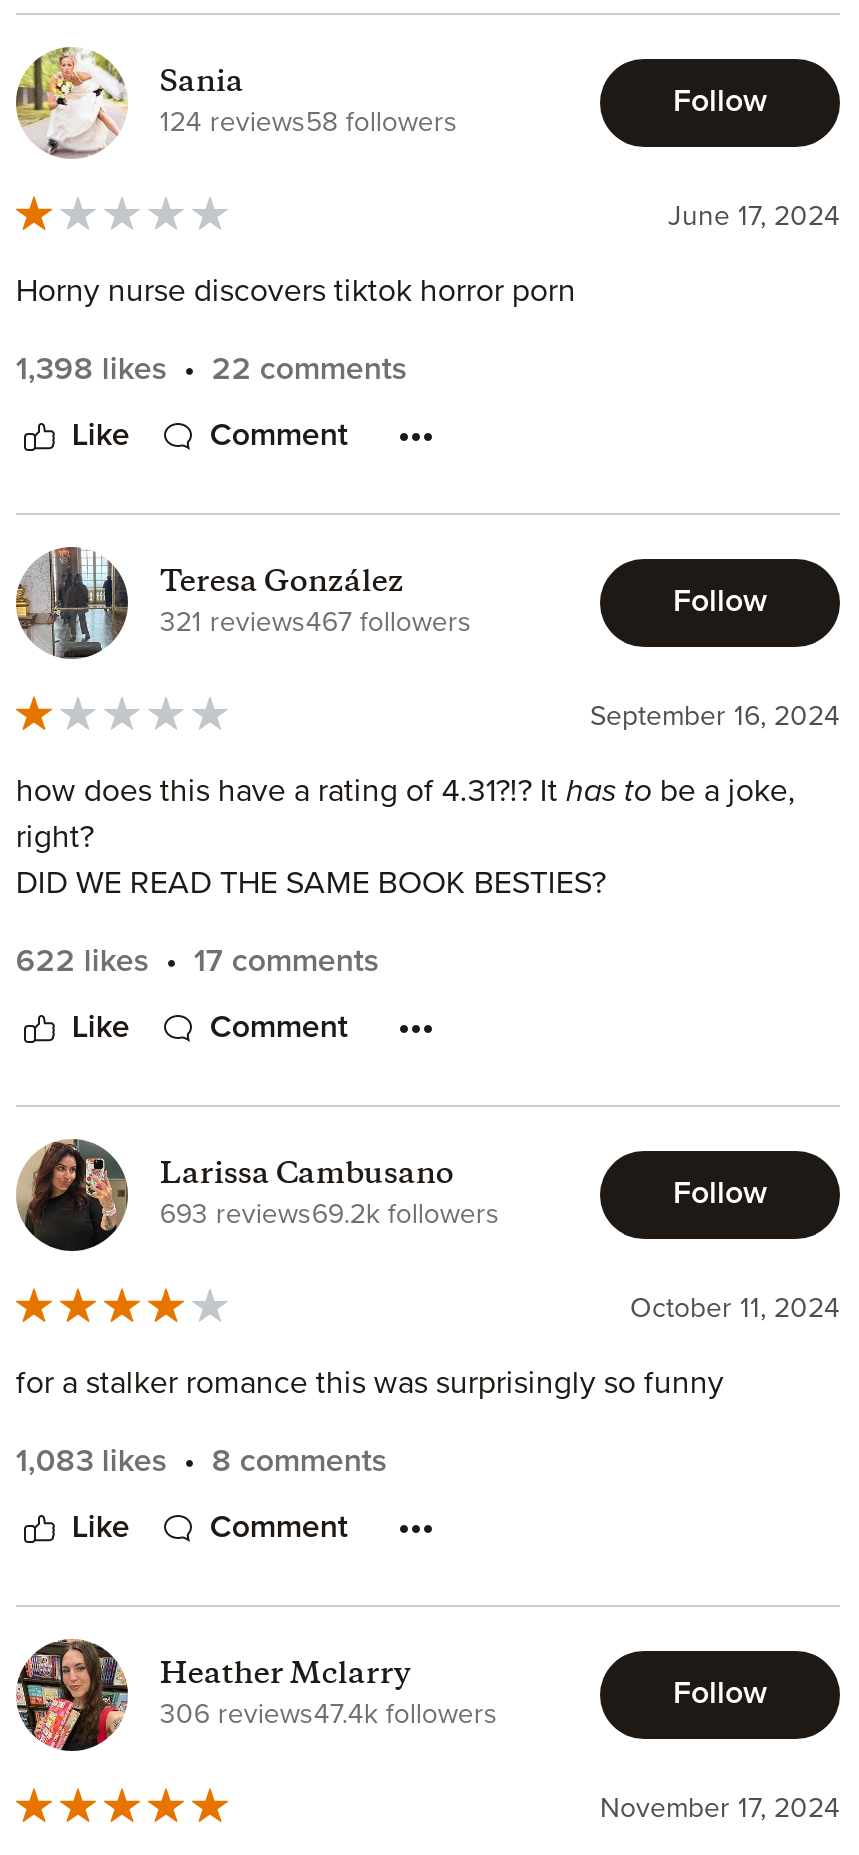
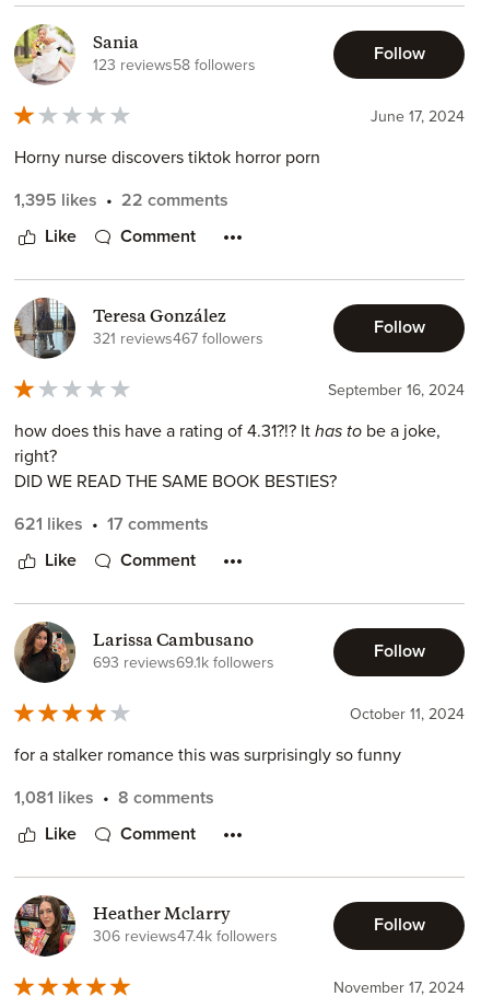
[160,108,458,136] 124 reviews 58 followers -> [93,58,256,73] 123 reviews 58 followers
[16,352,408,384] 1,398 likes 22 comments -> [14,191,228,209] 1,395 likes 22 comments
[16,944,380,976] 622 likes 17 comments -> [14,515,209,533] 621 likes 17 comments
[160,1200,500,1228] 693 reviews69.2k followers -> [93,655,274,671] 693 reviews69.1k followers
[16,1444,388,1476] 1,083 likes 8 comments -> [14,789,214,806] 1,081 likes 8 comments

